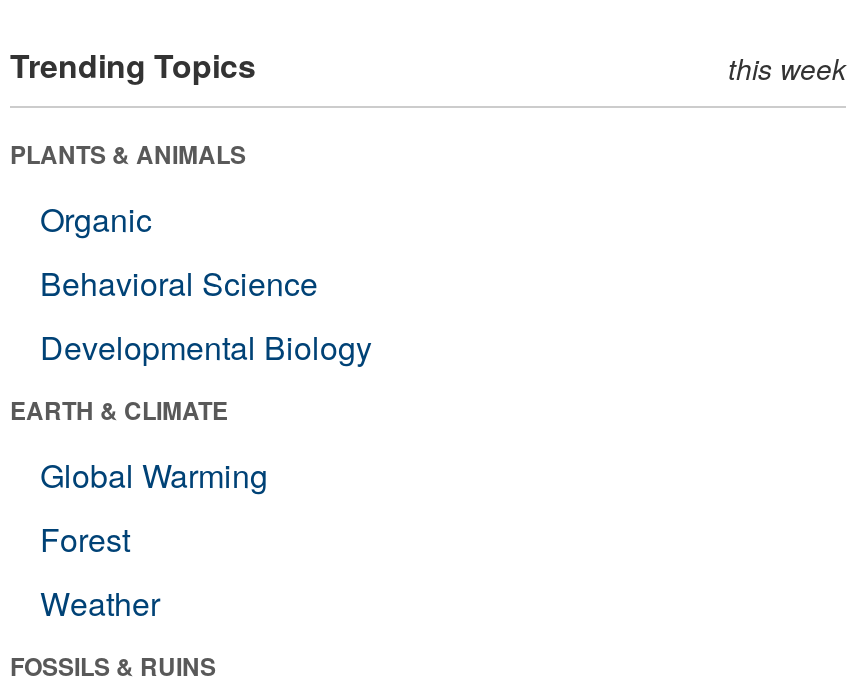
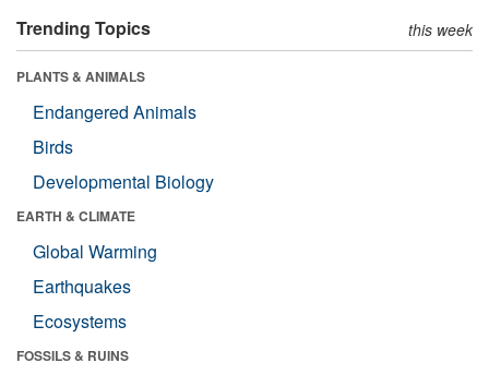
[40,196,318,306] Organic | Behavioral Science -> [33,99,196,159] Endangered Animals | Birds
[40,516,160,626] Forest | Weather -> [33,273,131,333] Earthquakes | Ecosystems

